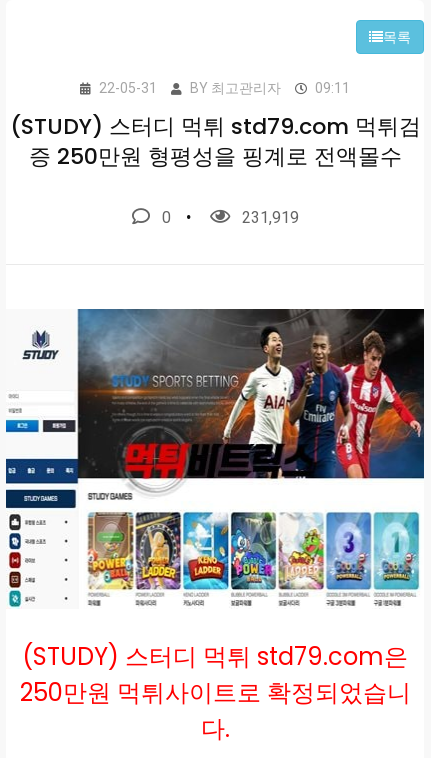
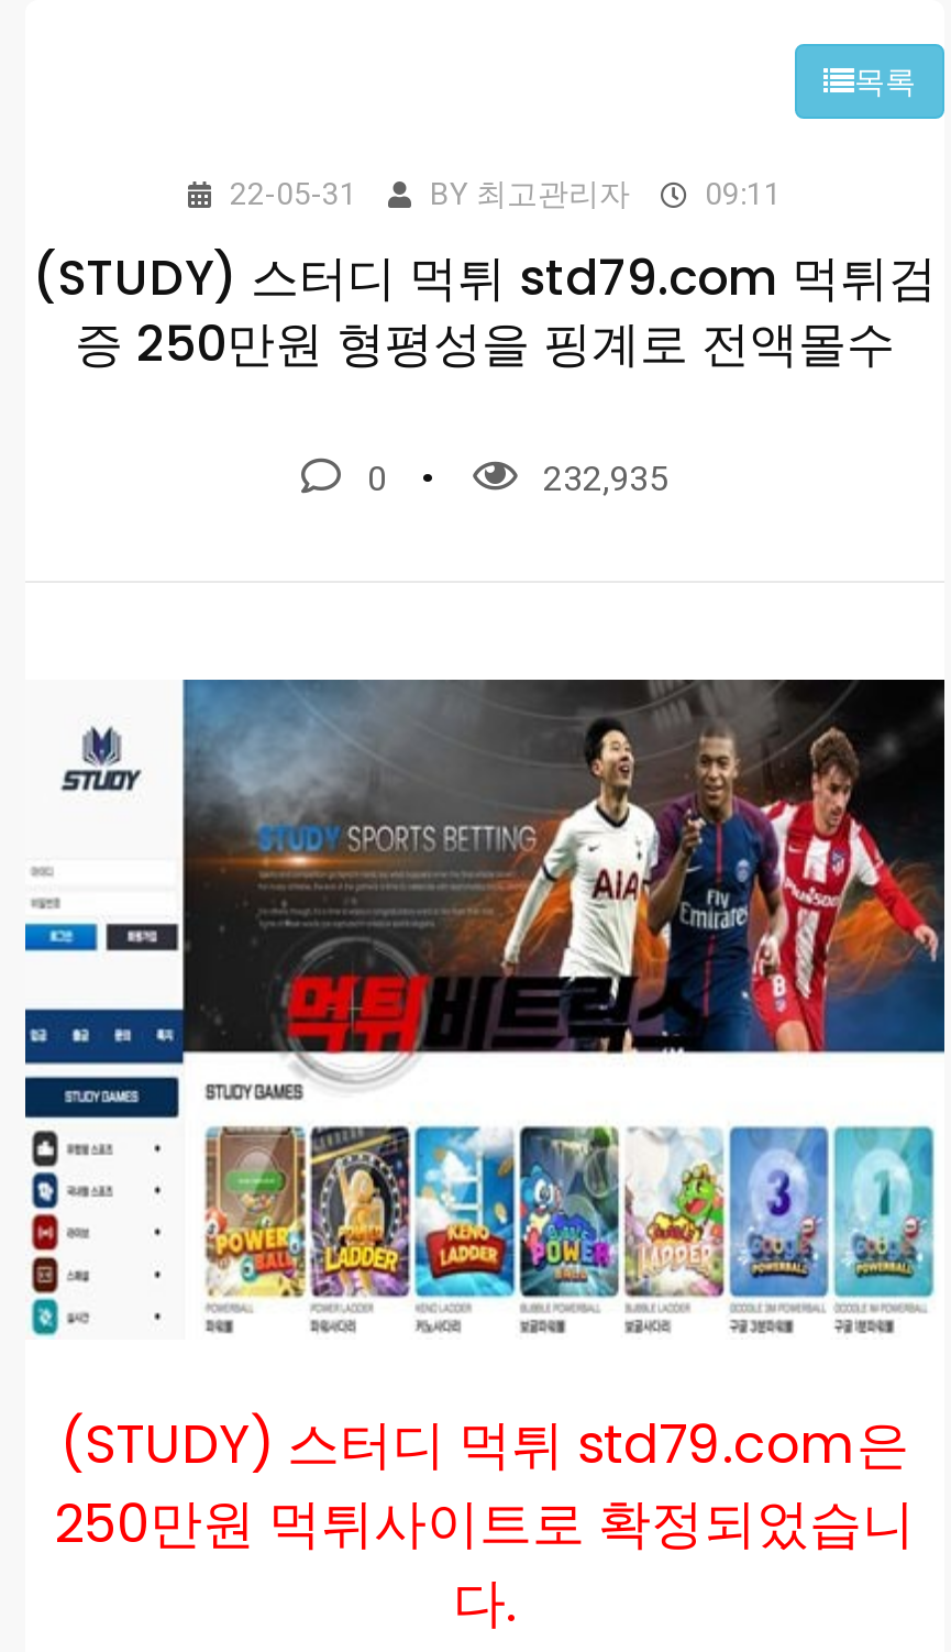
[241,208,298,227] 231,919 -> [543,458,668,499] 232,935

